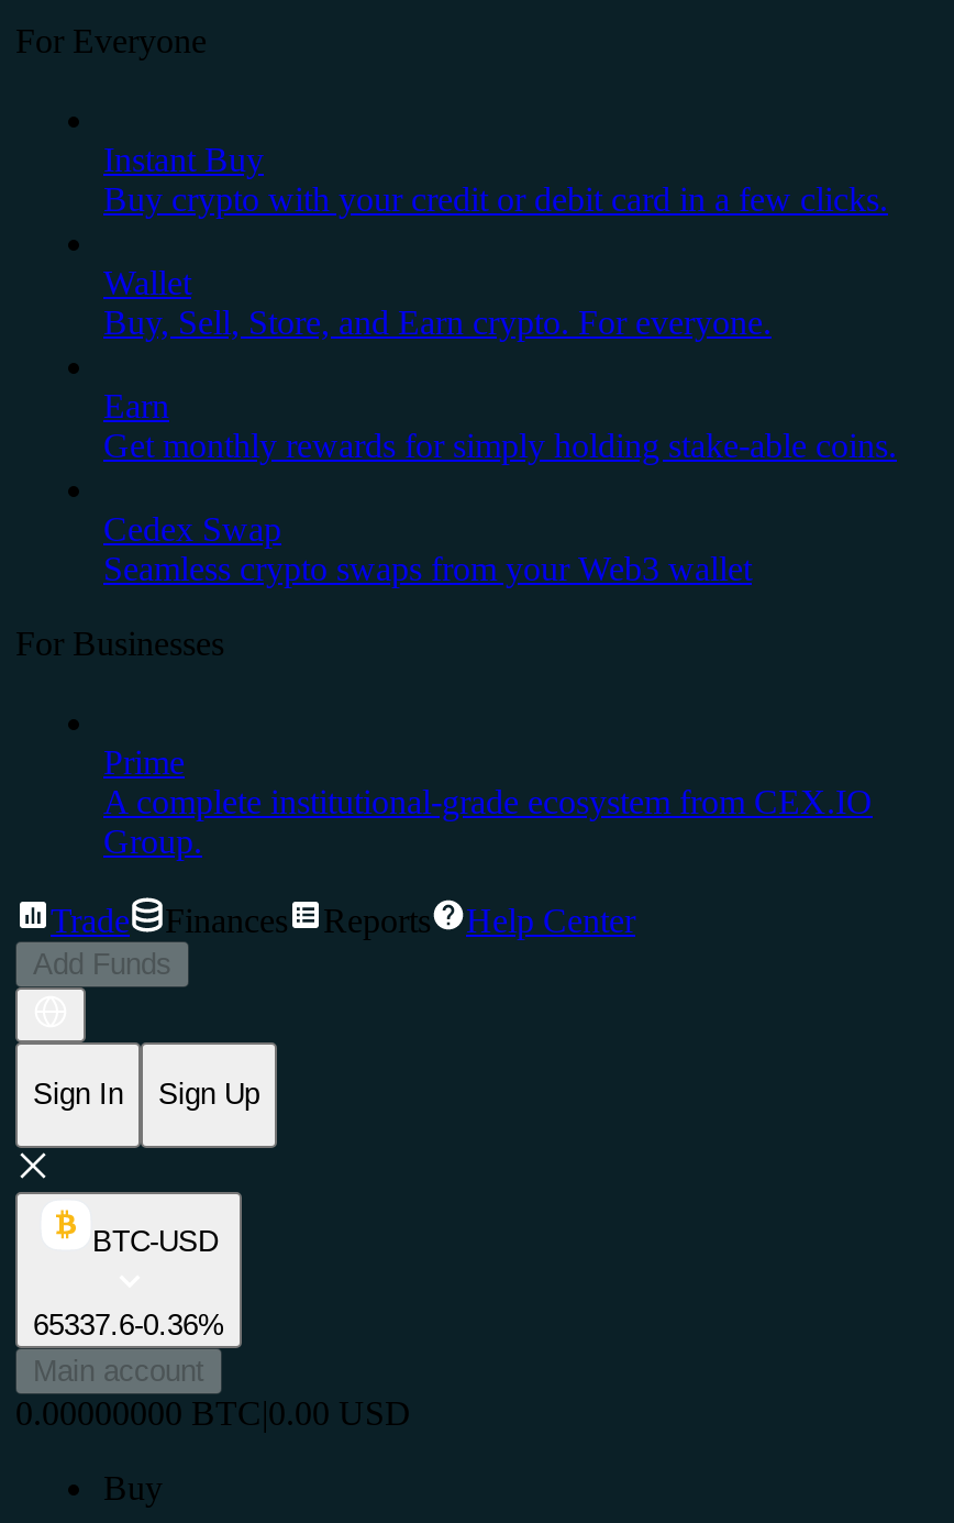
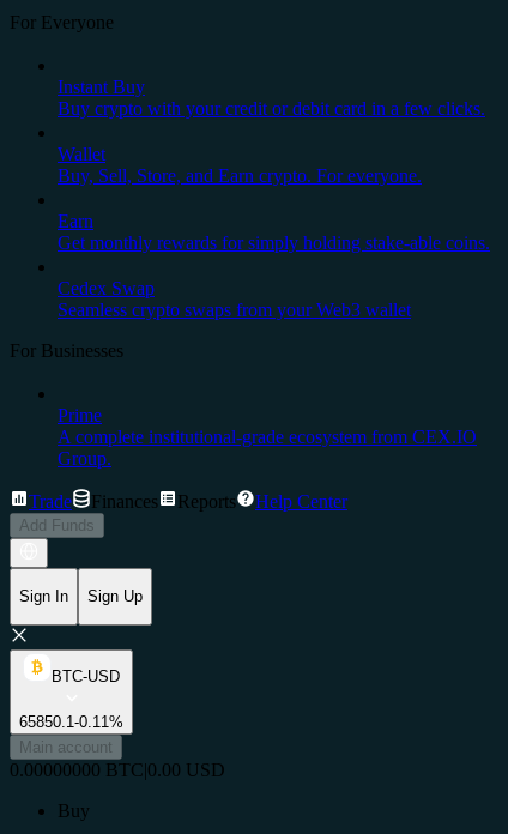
[33,1308,224,1341] 65337.6-0.36% -> [19,713,123,731] 65850.1-0.11%

